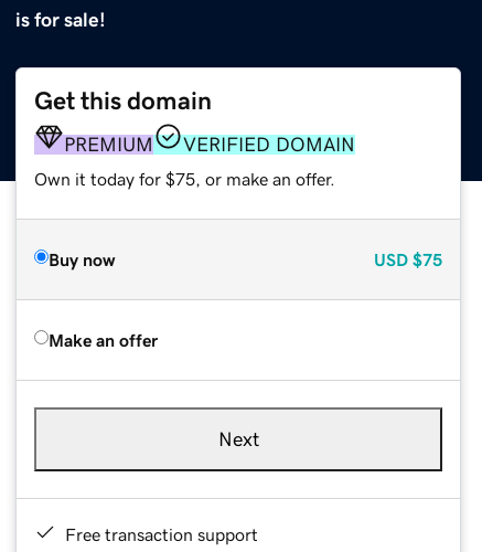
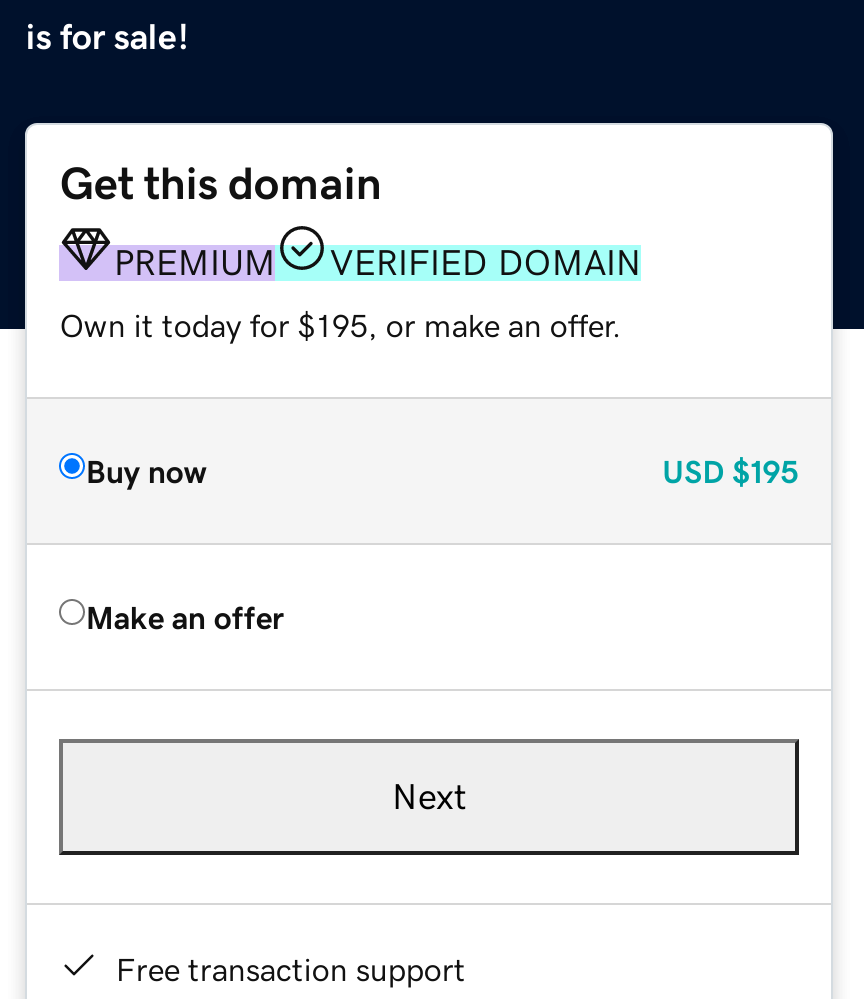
[35,170,336,187] Own it today for $75, or make an offer. -> [60,308,622,340] Own it today for $195, or make an offer.
[373,250,442,268] USD $75 -> [662,454,798,486] USD $195

